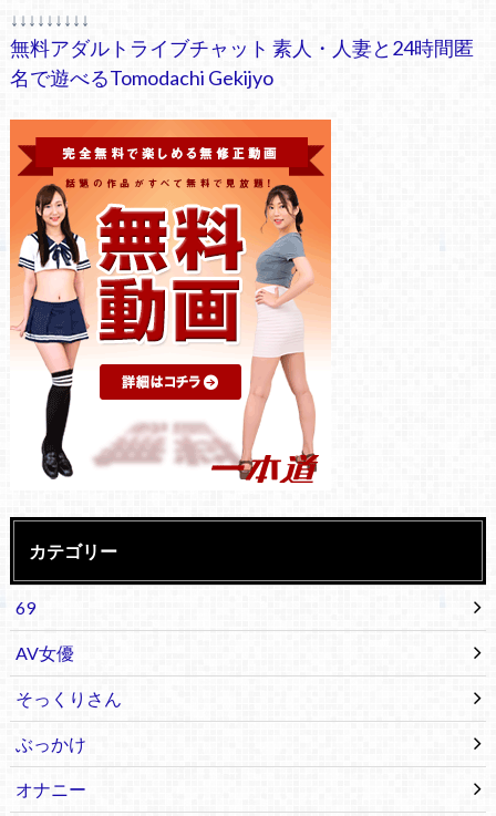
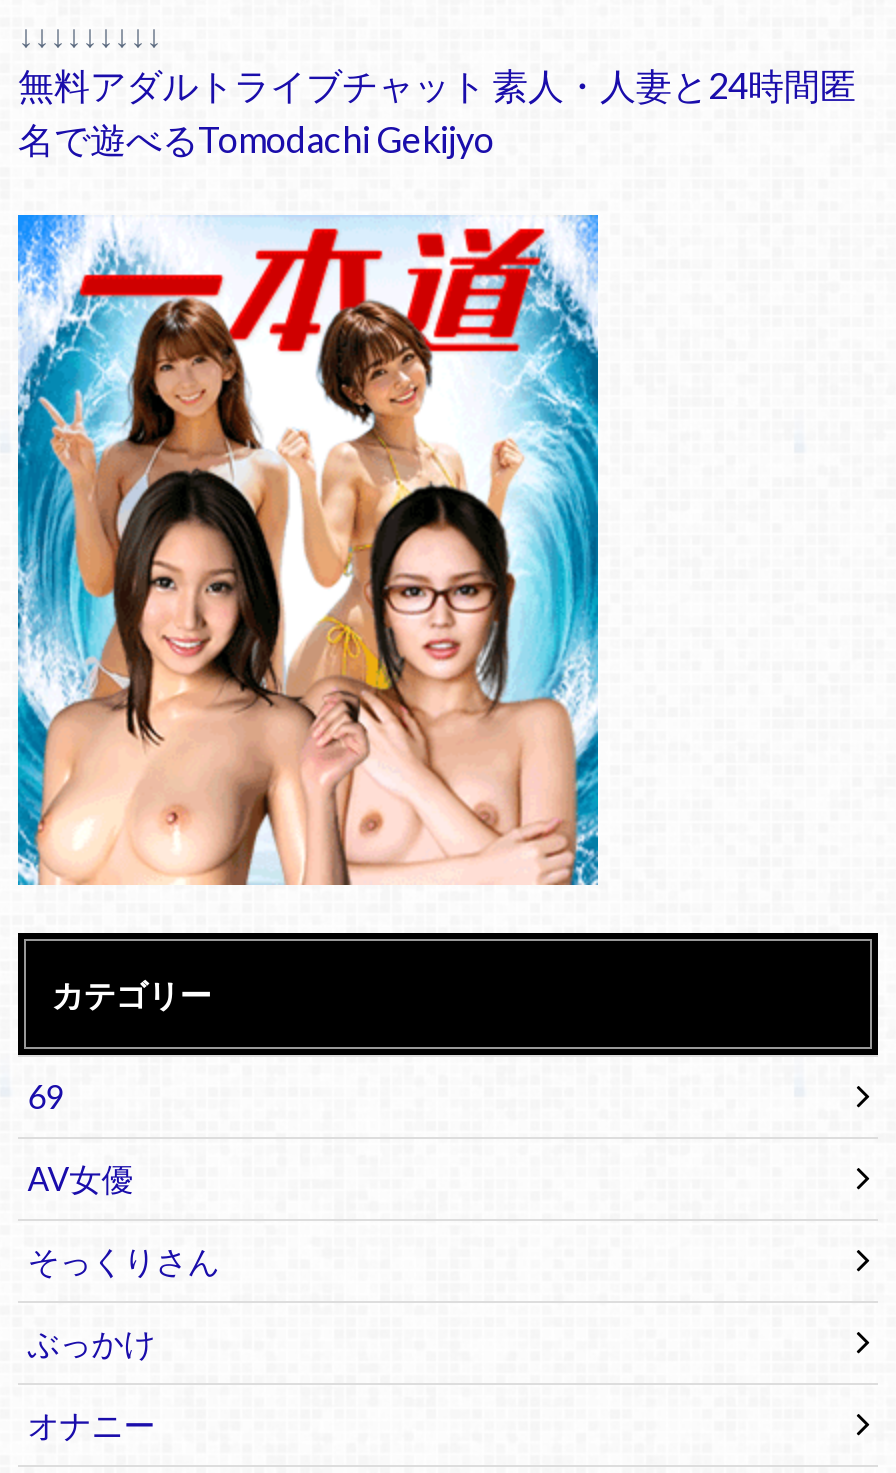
[9,118,332,490] [image] -> [16,213,600,887] [image]

